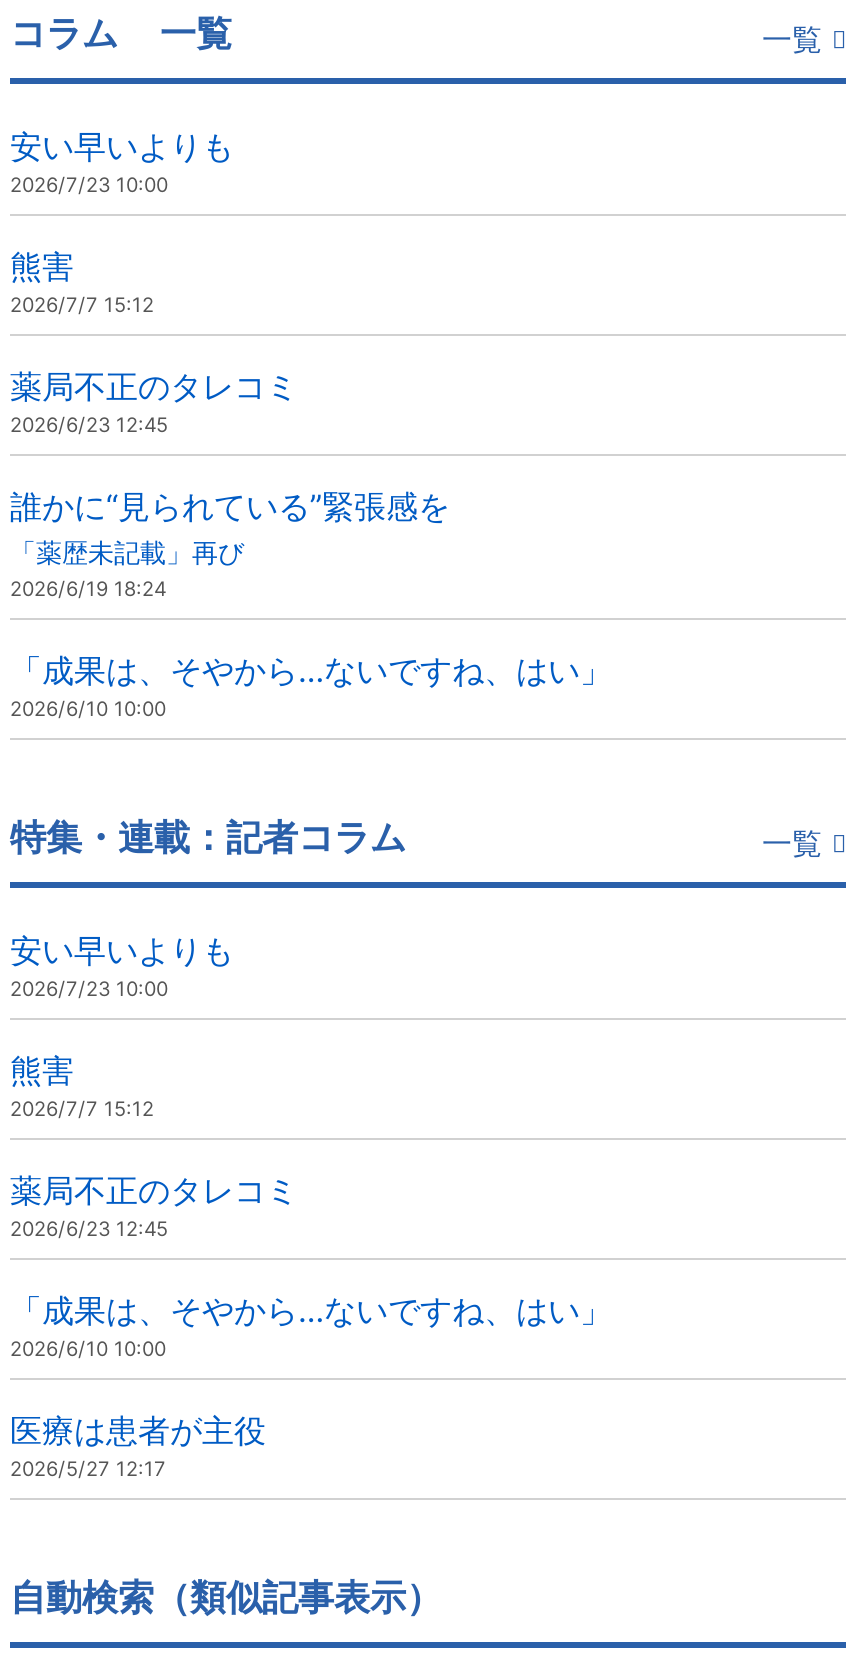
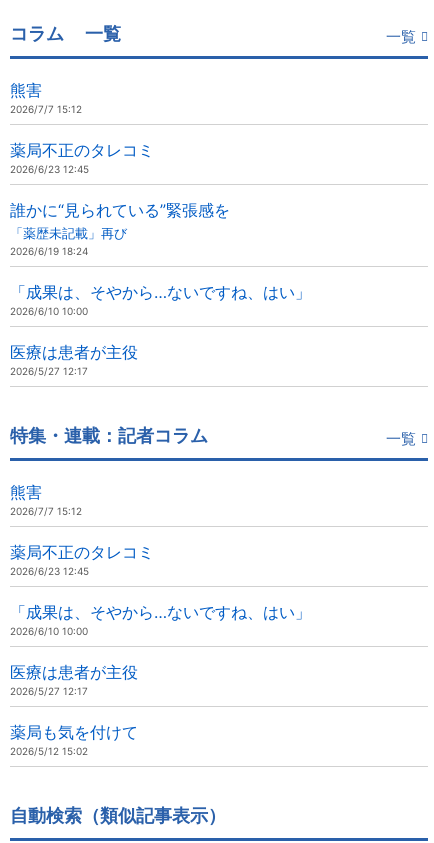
[10,126,234,196] 安い早いよりも | 2026/7/23 10:00 -> none
moved [10,246,612,720] -> [10,80,311,317]: 熊害 | 2026/7/7 15:12 | 薬局不正のタレコミ | ... | 「成果は、そやから…ないですね、はい」 | 2026/6/10 10:00
none -> [10,342,138,377] 医療は患者が主役 | 2026/5/27 12:17
[10,930,234,1000] 安い早いよりも | 2026/7/23 10:00 -> none
moved [10,1050,612,1480] -> [10,482,311,697]: 熊害 | 2026/7/7 15:12 | 薬局不正のタレコミ | 2026/6/23 12:45 | 「成果は、そやから…ないですね、はい」 | 2026/6/10 10:00 | 医療は患者が主役 | 2026/5/27 12:17
none -> [10,722,138,757] 薬局も気を付けて | 2026/5/12 15:02

